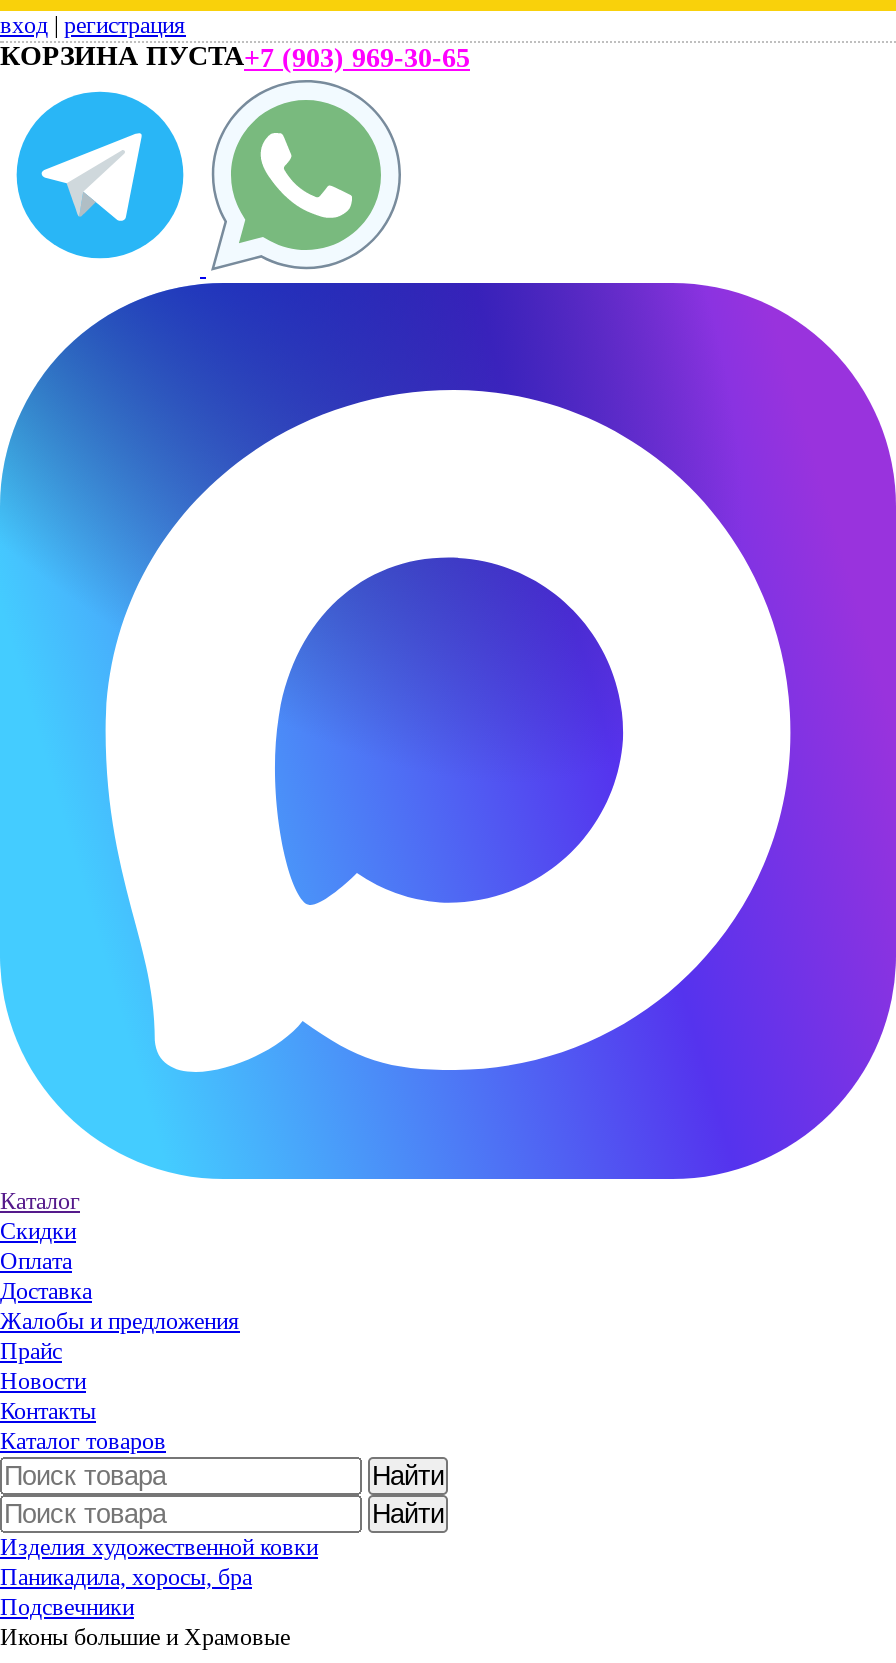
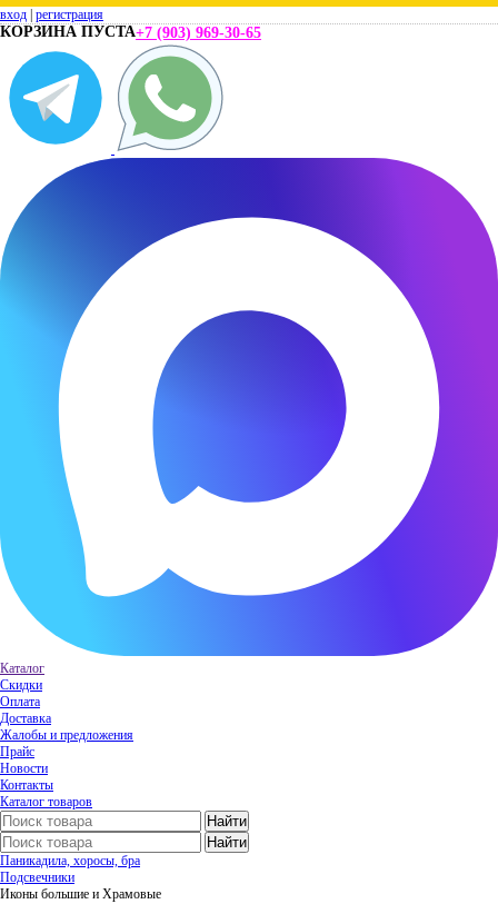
[0,1533,318,1561] Изделия художественной ковки -> none

